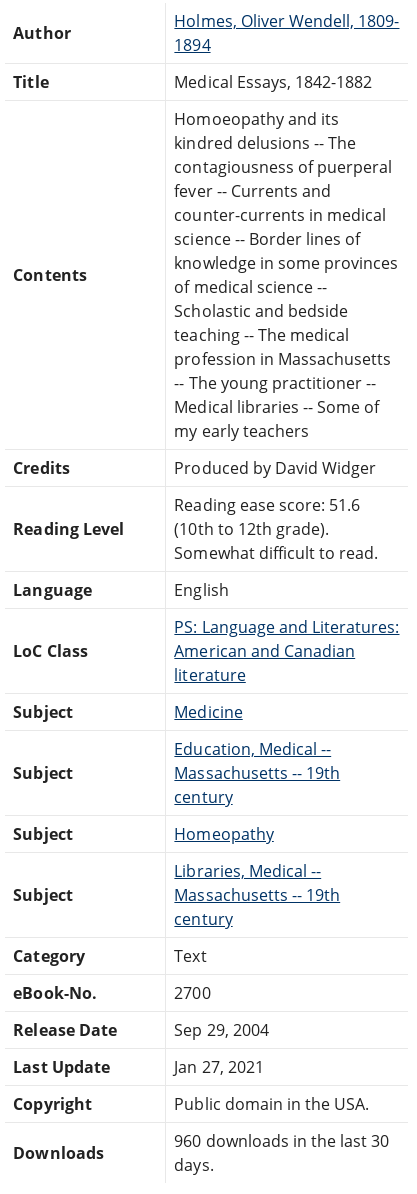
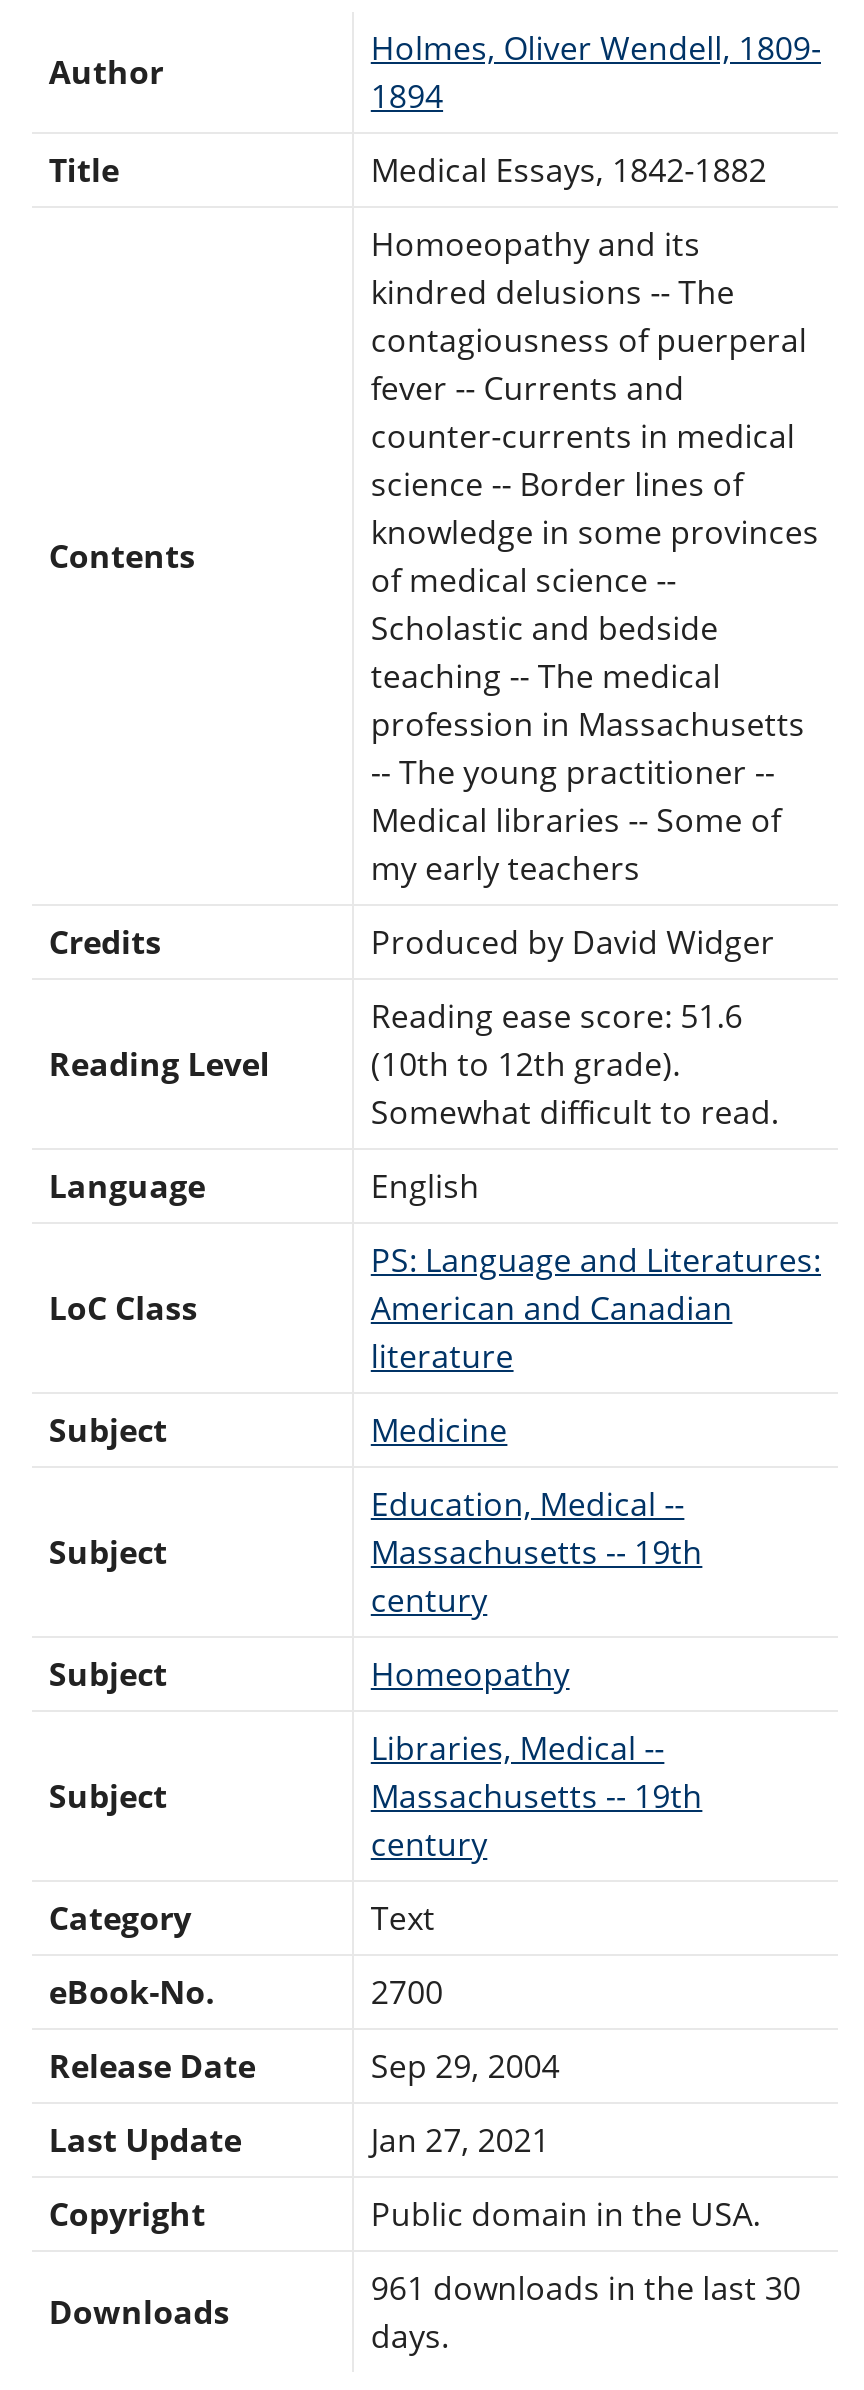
[174,1130,389,1152] 960 downloads in the last 30 -> [371,2265,801,2309] 961 downloads in the last 30

